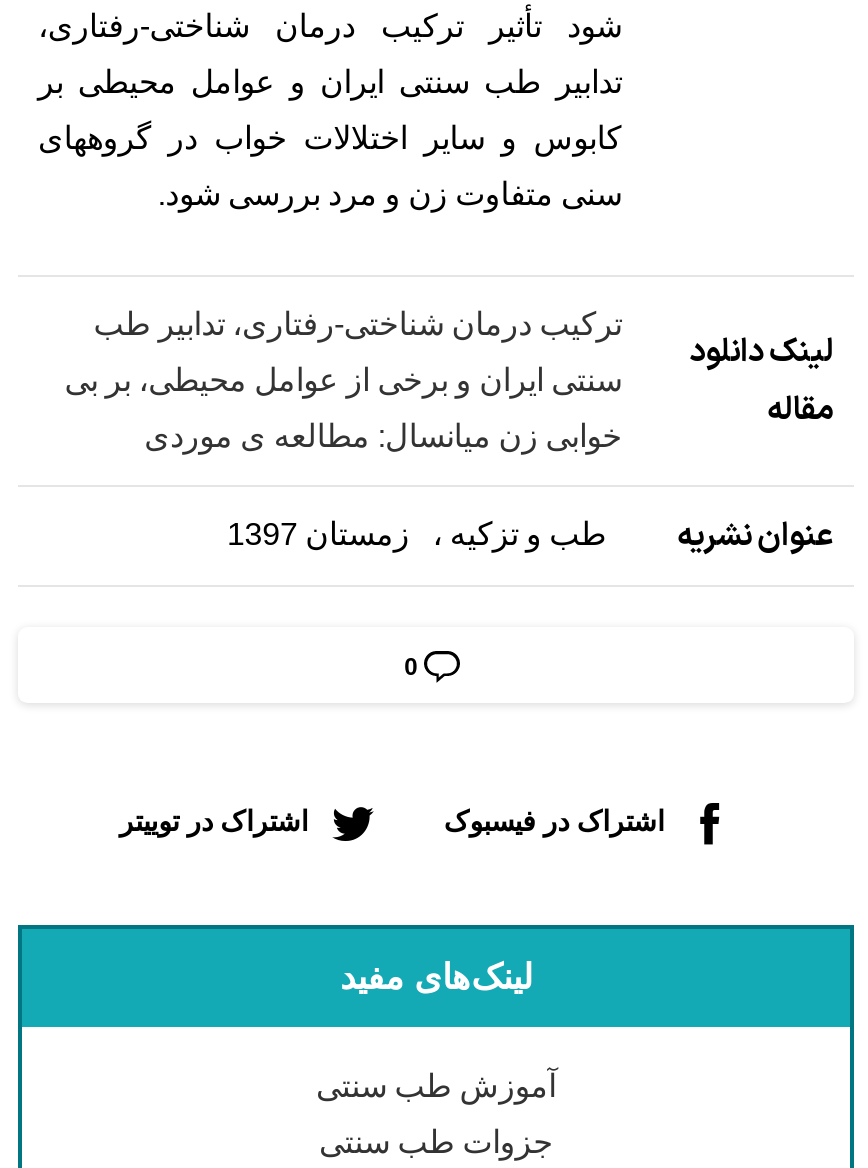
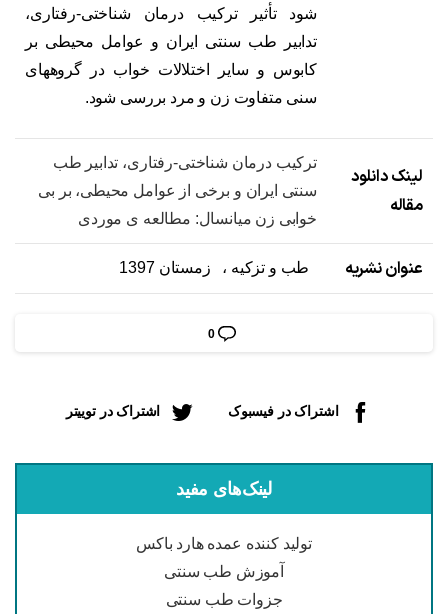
none -> [136,535,312,552] تولید کننده عمده هارد باکس

